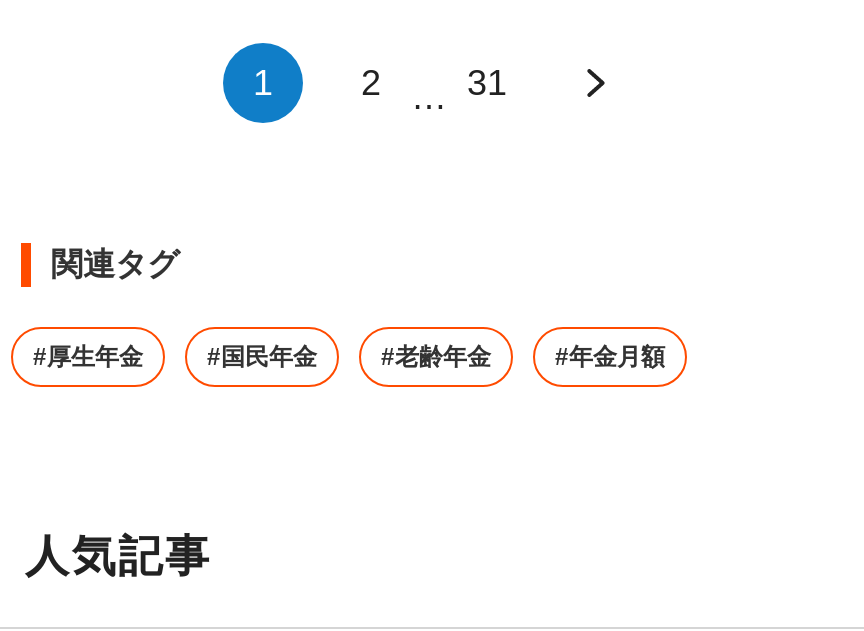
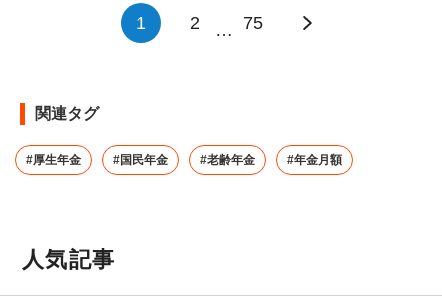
[361,62,507,117] 2 … 31 -> [190,12,263,40] 2 … 75

